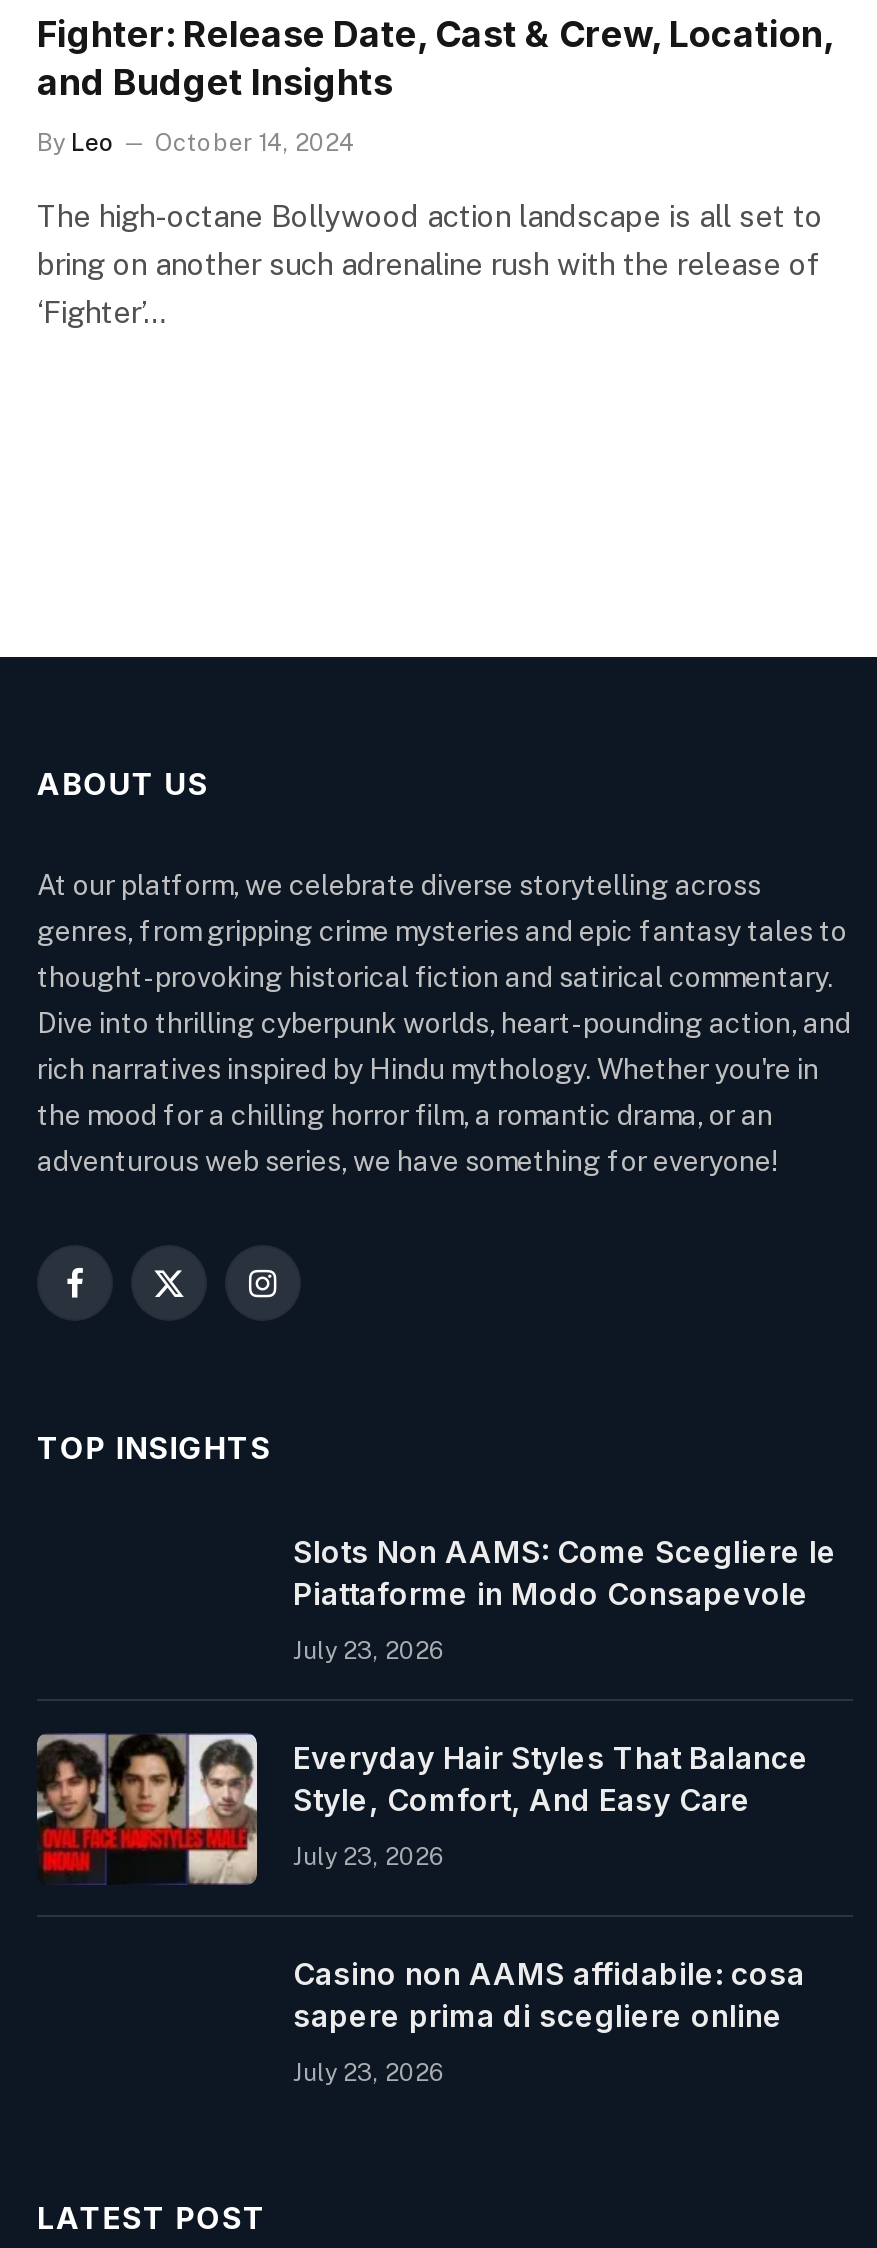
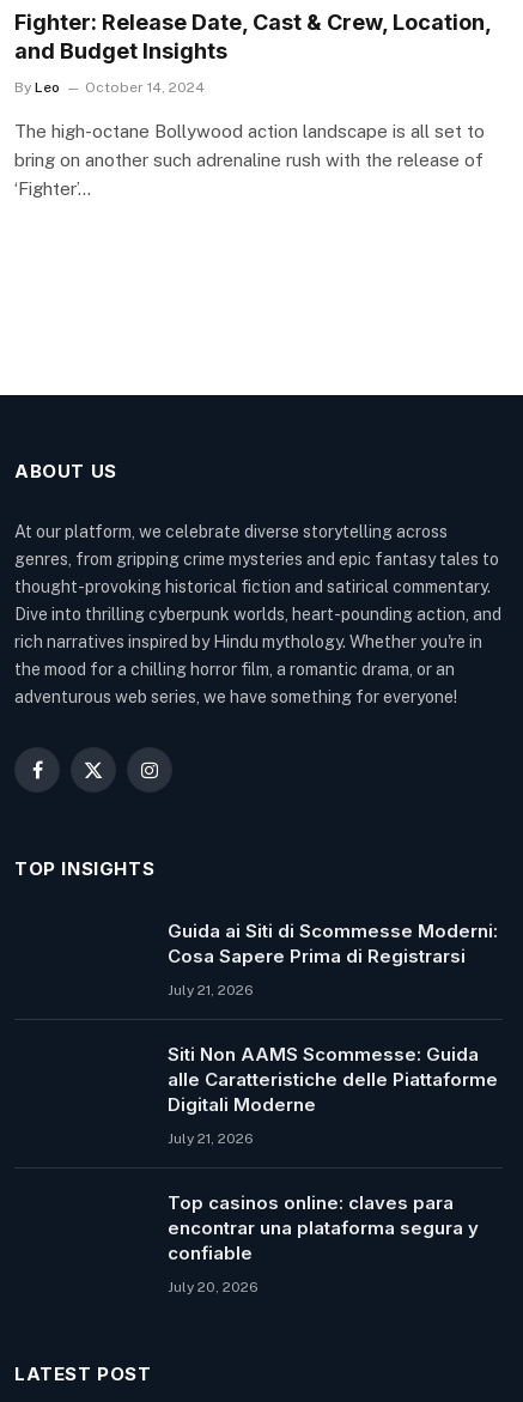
[293,1533,837,1613] Slots Non AAMS: Come Scegliere le | Piattaforme in Modo Consapevole -> [168,920,498,967] Guida ai Siti di Scommesse Moderni: | Cosa Sapere Prima di Registrarsi
[293,1637,445,1665] July 23, 2026 -> [168,982,254,999] July 21, 2026
[35,1731,259,1887] [image] -> none
[293,1739,809,1819] Everyday Hair Styles That Balance | Style, Comfort, And Easy Care -> [168,1043,498,1116] Siti Non AAMS Scommesse: Guida | alle Caratteristiche delle Piattaforme | Digitali Moderne
[293,1843,445,1871] July 23, 2026 -> [168,1130,254,1147] July 21, 2026
[293,1955,805,2035] Casino non AAMS affidabile: cosa | sapere prima di scegliere online -> [168,1191,479,1264] Top casinos online: claves para | encontrar una plataforma segura y | confiable
[293,2059,445,2087] July 23, 2026 -> [168,1279,259,1295] July 20, 2026

